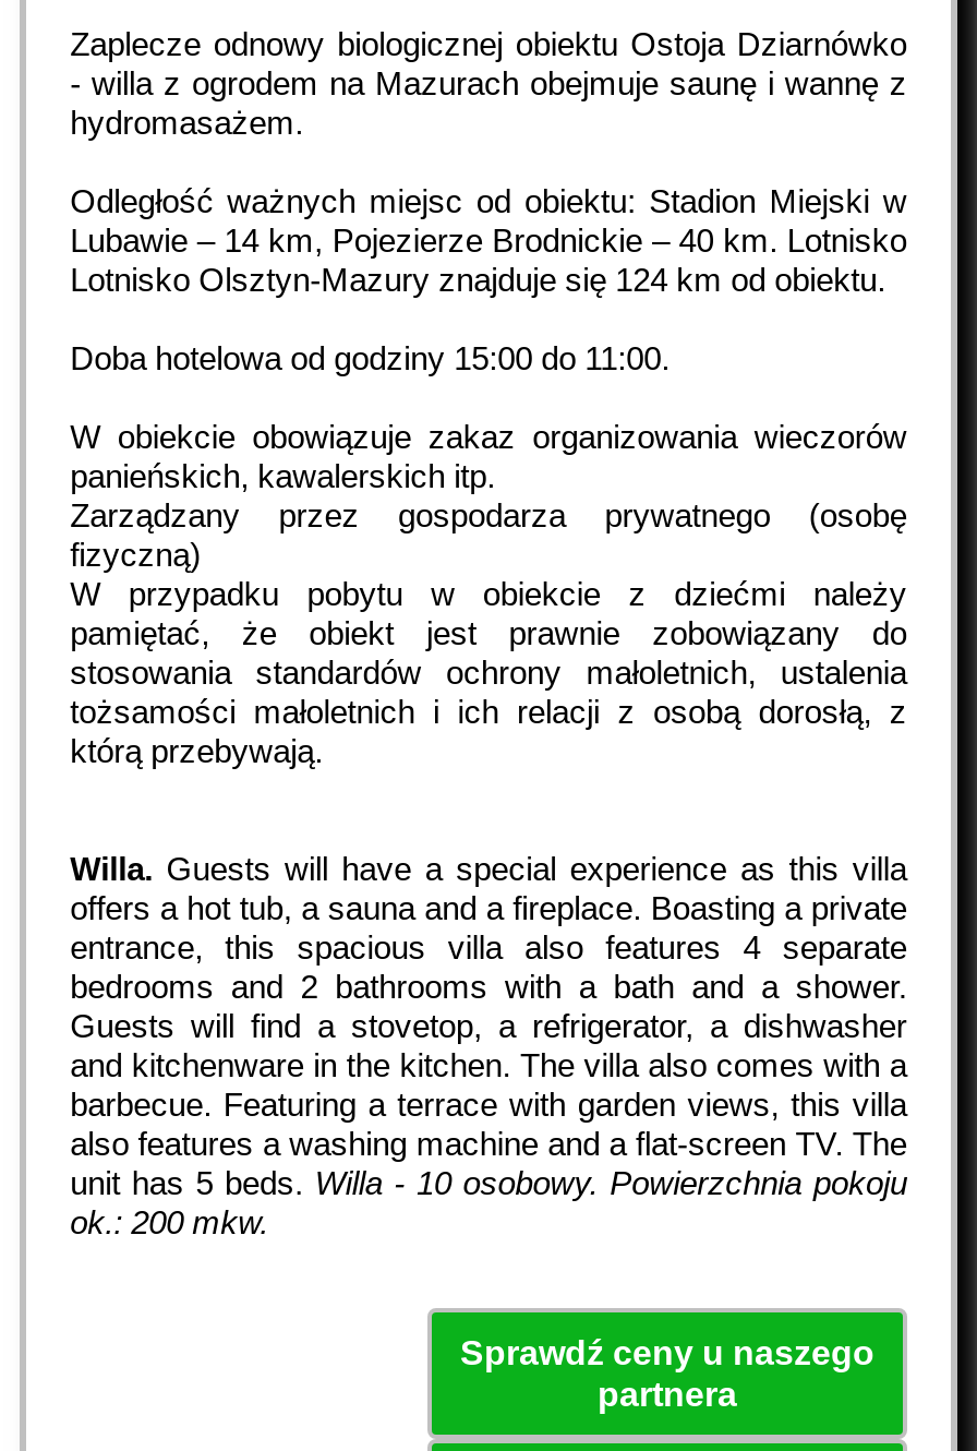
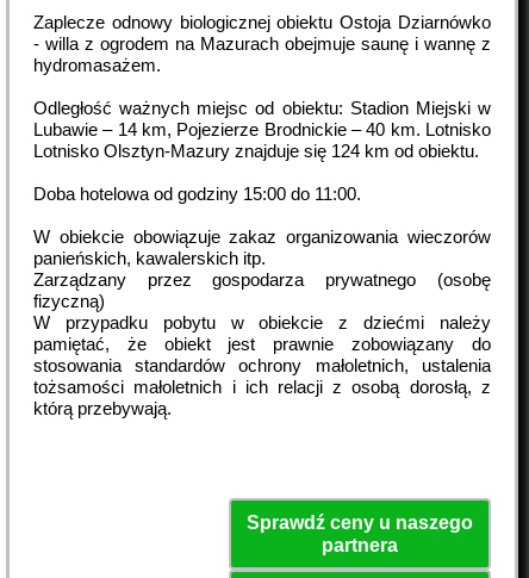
[70,850,907,1240] Willa. Guests will have a special experience as this villa | offers a hot tub, a sauna and a fireplace. Boasting a private | entrance, this spacious villa also features 4 separate | bedrooms and 2 bathrooms with a bath and a shower. | Guests will find a stovetop, a refrigerator, a dishwasher | and kitchenware in the kitchen. The villa also comes with a | barbecue. Featuring a terrace with garden views, this villa | also features a washing machine and a flat-screen TV. The | unit has 5 beds. Willa - 10 osobowy. Powierzchnia pokoju | ok.: 200 mkw. -> none

